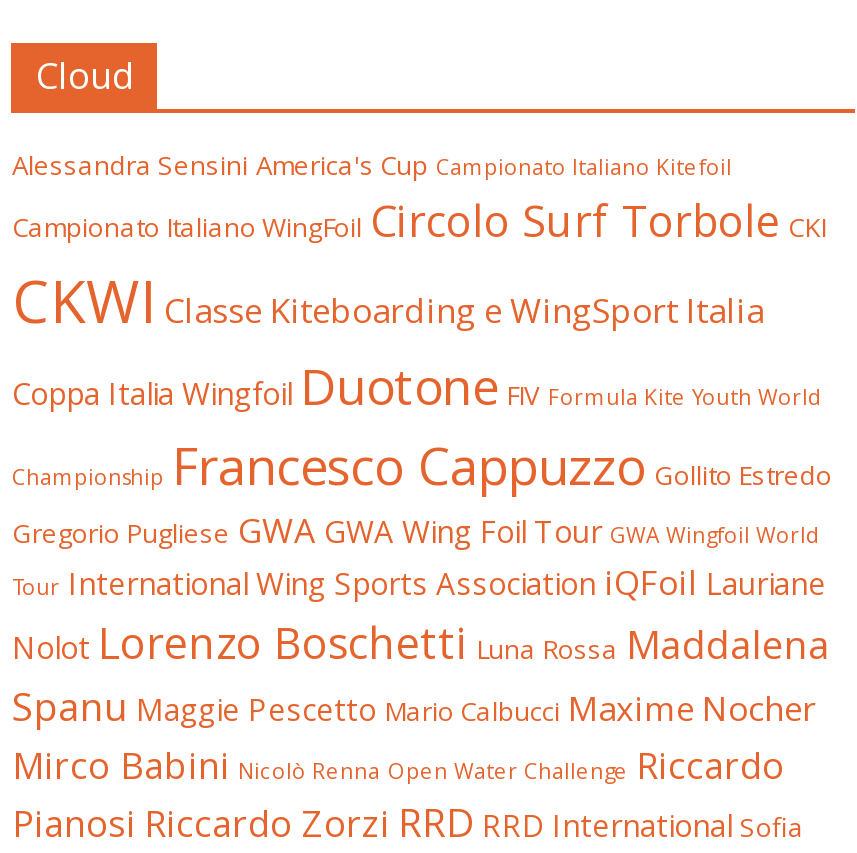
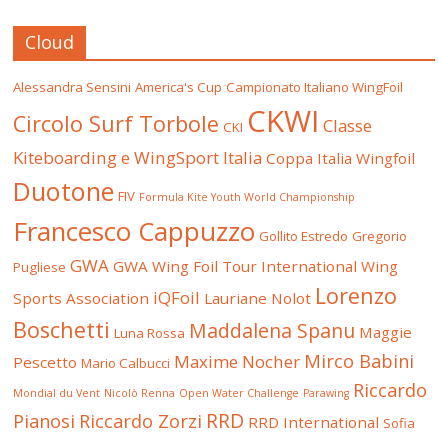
[12,146,832,788] Alessandra Sensini America's Cup Campionato Italiano Kitefoil | Campionato Italiano WingFoil Circolo Surf Torbole CKI | CKWI Classe Kiteboarding e WingSport Italia | Coppa Italia Wingfoil Duotone FIV Formula Kite Youth World | Championship Francesco Cappuzzo Gollito Estredo | Gregorio Pugliese GWA GWA Wing Foil Tour GWA Wingfoil World | Tour International Wing Sports Association iQFoil Lauriane | Nolot Lorenzo Boschetti Luna Rossa Maddalena | Spanu Maggie Pescetto Mario Calbucci Maxime Nocher | Mirco Babini Nicolò Renna Open Water Challenge Riccardo -> [13,78,427,402] Alessandra Sensini America's Cup Campionato Italiano WingFoil | Circolo Surf Torbole CKI CKWI Classe | Kiteboarding e WingSport Italia Coppa Italia Wingfoil | Duotone FIV Formula Kite Youth World Championship | Francesco Cappuzzo Gollito Estredo Gregorio | Pugliese GWA GWA Wing Foil Tour International Wing | Sports Association iQFoil Lauriane Nolot Lorenzo | Boschetti Luna Rossa Maddalena Spanu Maggie | Pescetto Mario Calbucci Maxime Nocher Mirco Babini | Mondial du Vent Nicolò Renna Open Water Challenge Parawing Riccardo

